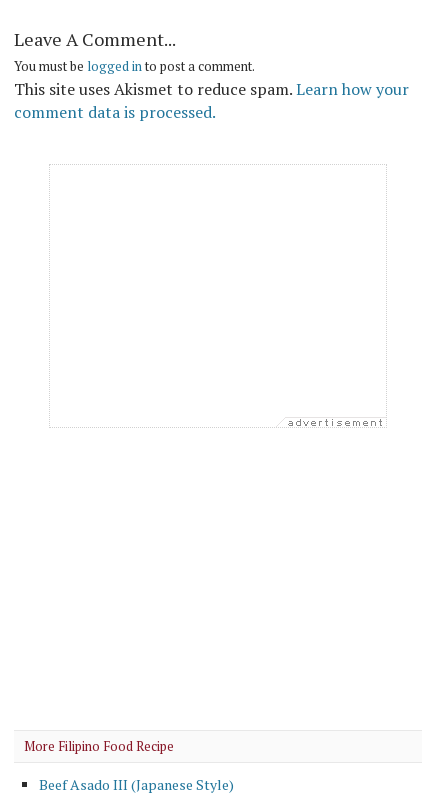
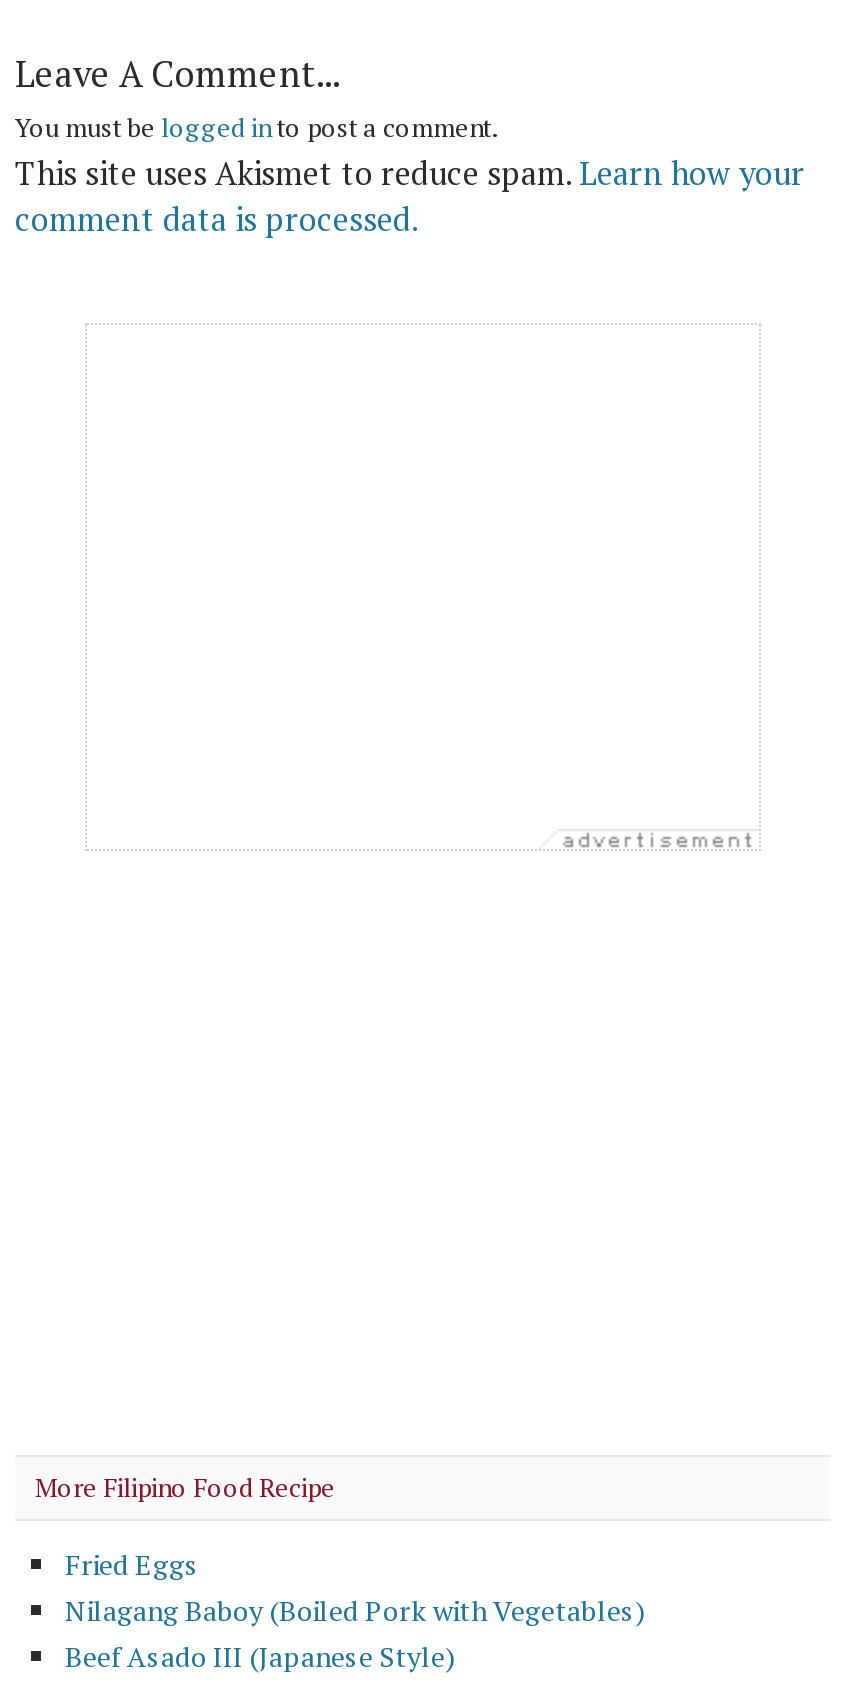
none -> [65,1544,645,1628] Fried Eggs | Nilagang Baboy (Boiled Pork with Vegetables)

